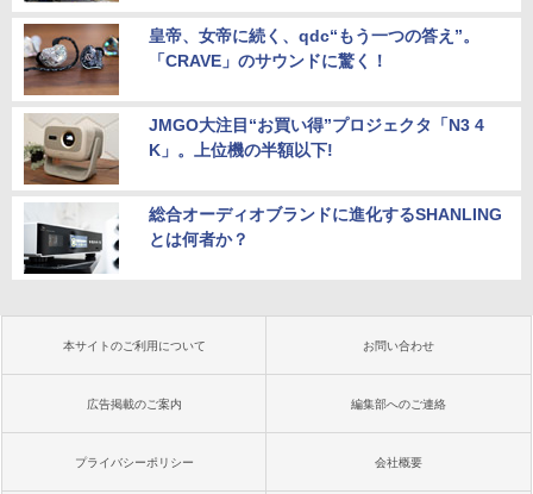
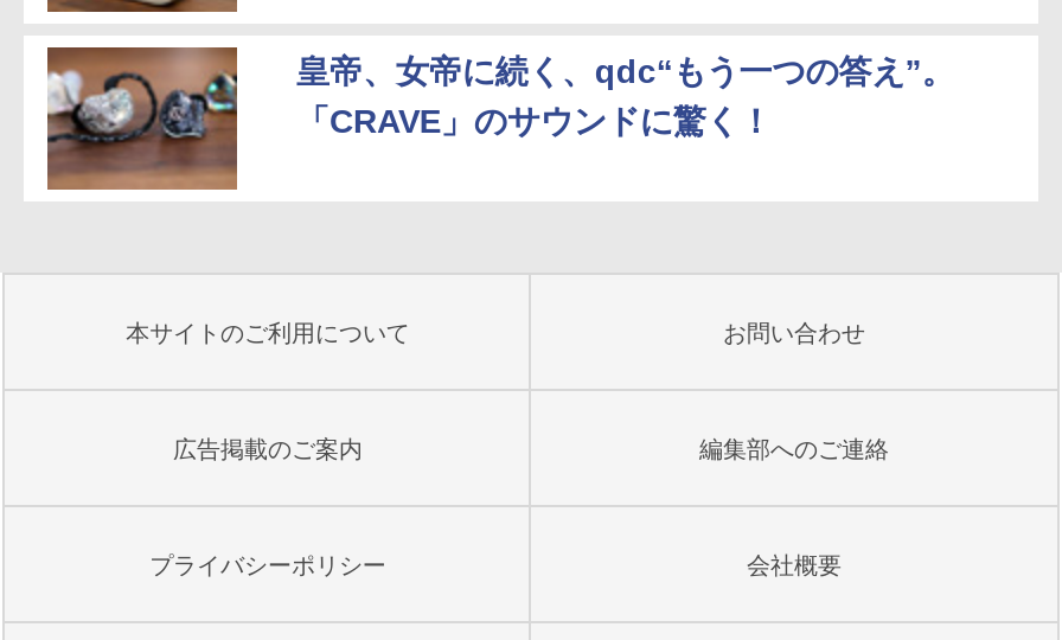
[24,114,502,249] [image] | JMGO大注目“お買い得”プロジェクタ「N3 4 | K」。上位機の半額以下! | 総合オーディオブランドに進化するSHANLING | とは何者か？ -> none
[23,205,120,275] [image] -> none

